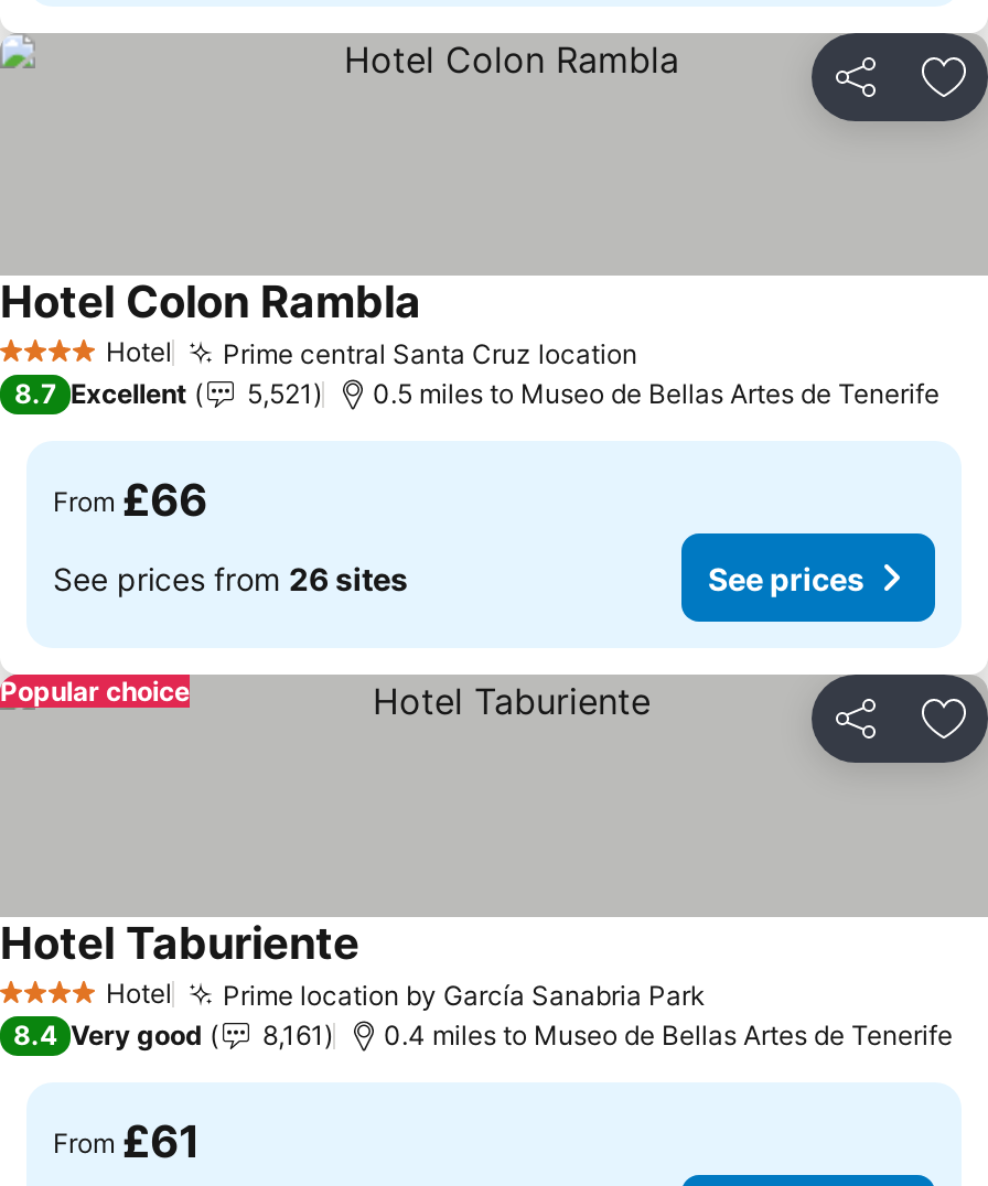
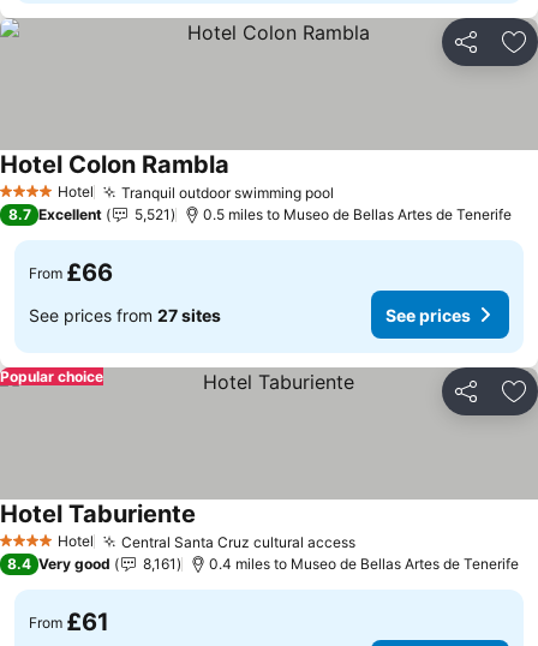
[223,336,637,369] Prime central Santa Cruz location -> [121,183,334,201] Tranquil outdoor swimming pool
[53,559,408,596] See prices from 26 sites -> [29,304,221,325] See prices from 27 sites
[223,978,706,1011] Prime location by García Sanabria Park -> [121,533,355,551] Central Santa Cruz cultural access

